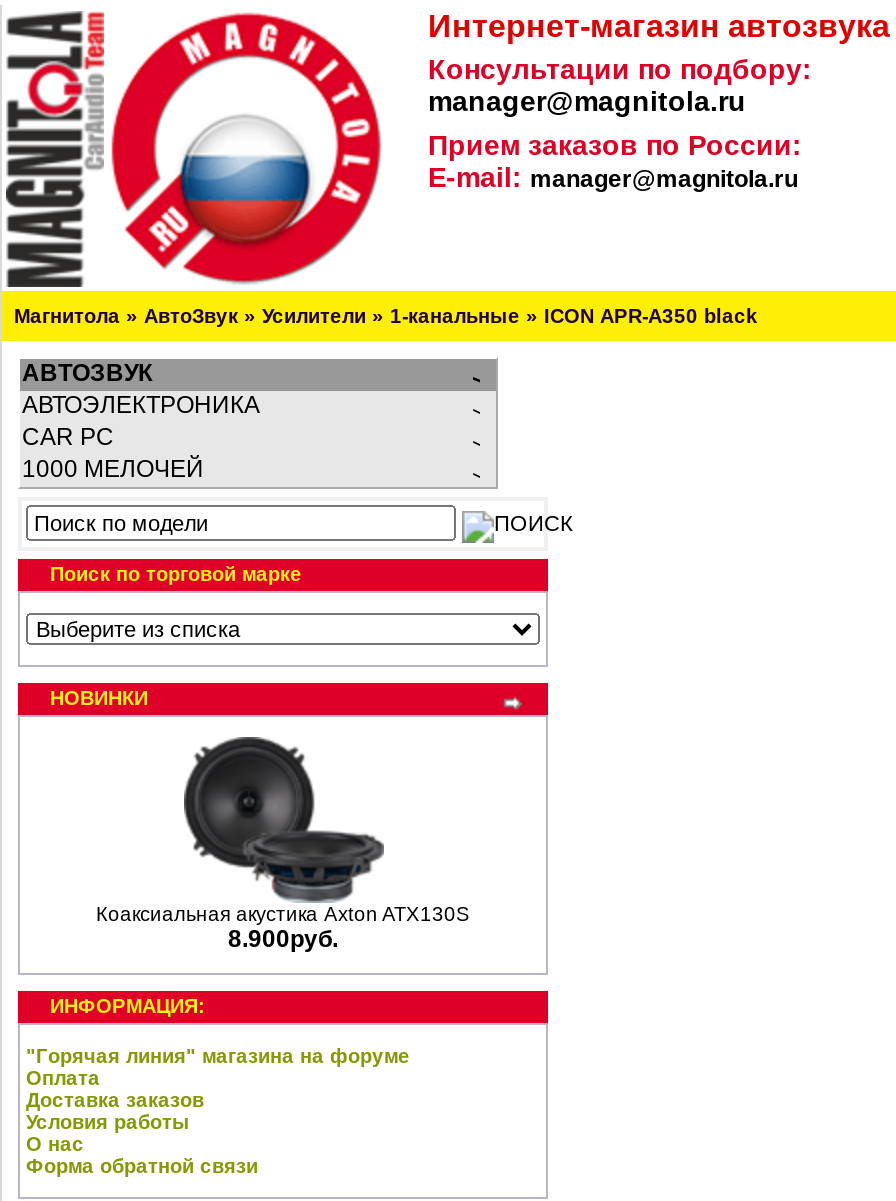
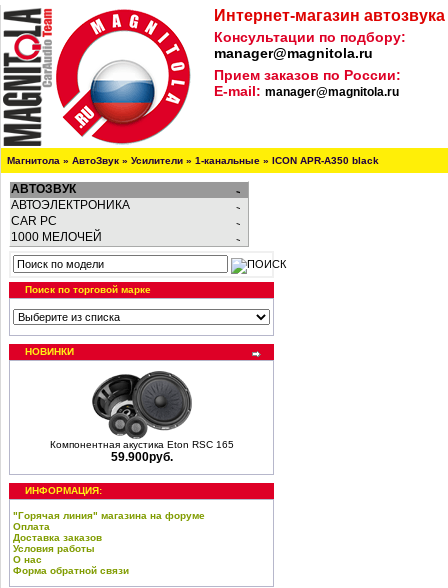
[96,735,470,953] [image] | Коаксиальная акустика Axton ATX130S | 8.900руб. -> [49,370,233,464] [image] | Компонентная акустика Eton RSC 165 | 59.900руб.

